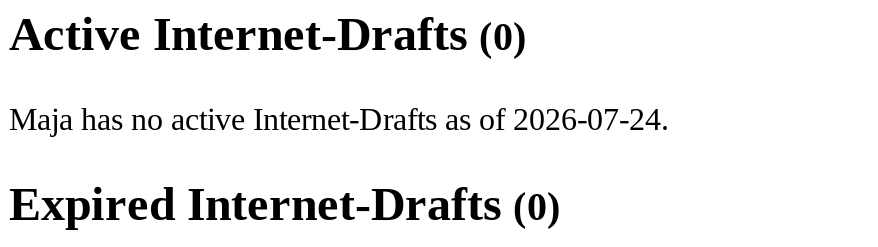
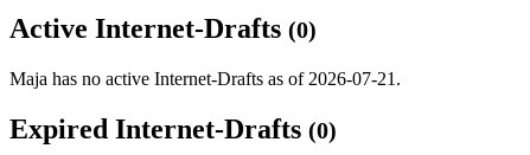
[9,103,669,137] Maja has no active Internet-Drafts as of 2026-07-24. -> [9,69,401,89] Maja has no active Internet-Drafts as of 2026-07-21.

